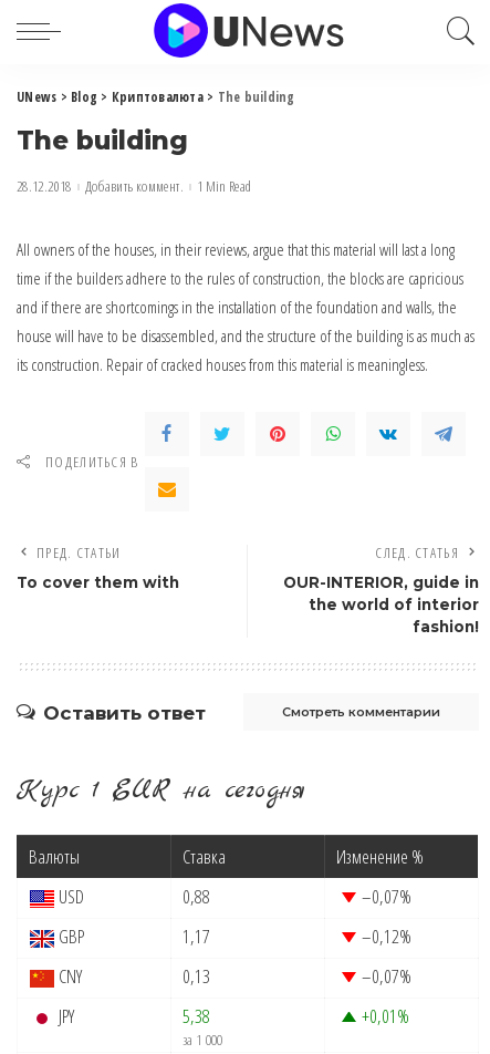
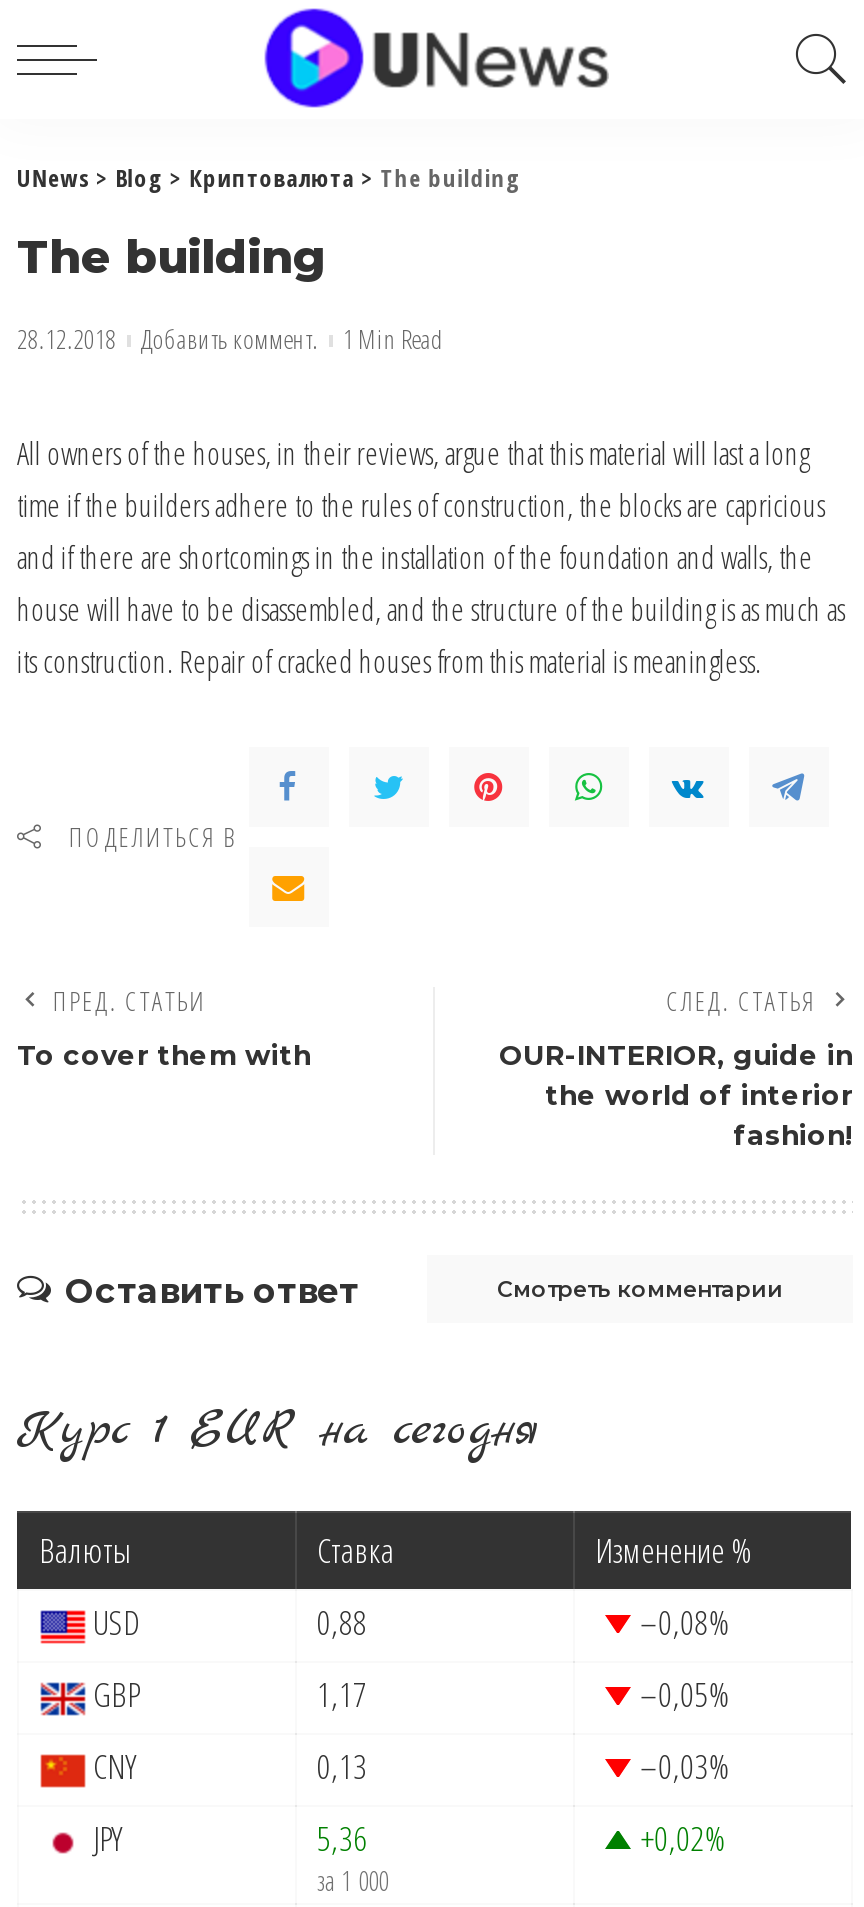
[361,884,411,909] –0,07% -> [641,1600,731,1646] –0,08%
[361,924,411,949] –0,12% -> [641,1672,731,1718] –0,05%
[361,964,411,989] –0,07% -> [641,1744,731,1790] –0,03%
[183,1004,210,1029] 5,38 -> [317,1816,367,1862] 5,36
[361,1004,409,1029] +0,01% -> [641,1816,727,1862] +0,02%

